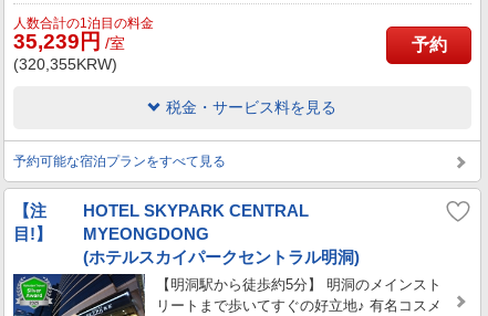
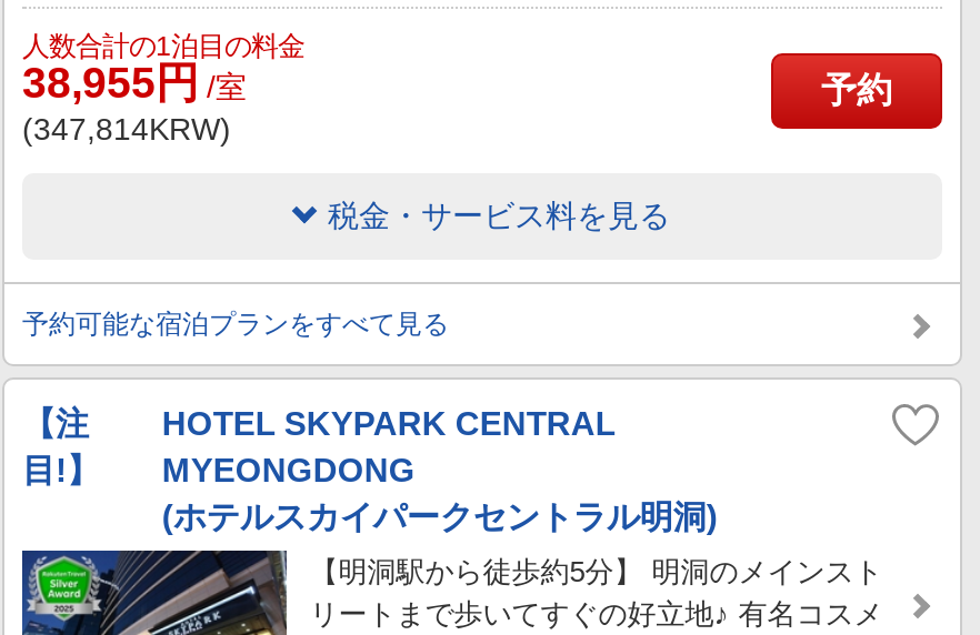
[13,28,125,72] 35,239円 /室 | (320,355KRW) -> [22,57,247,145] 38,955円 /室 | (347,814KRW)

